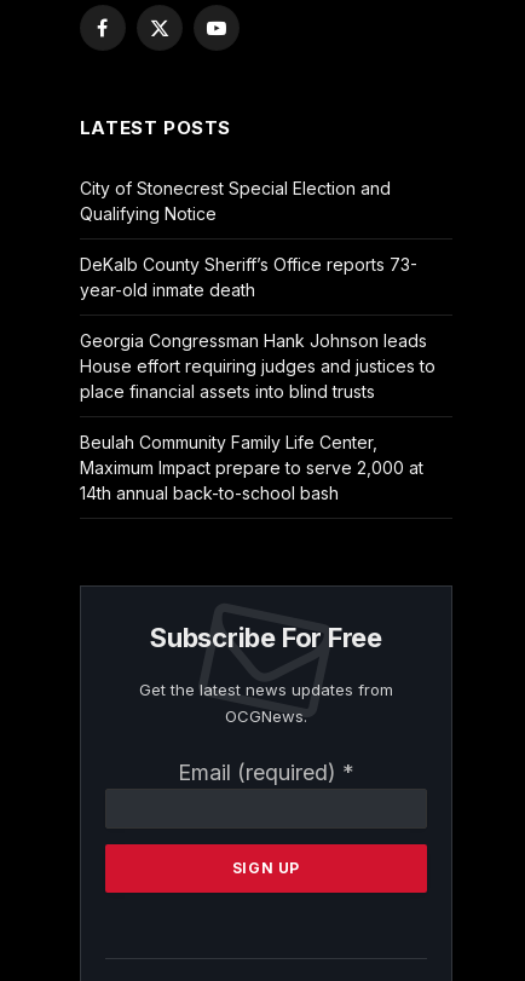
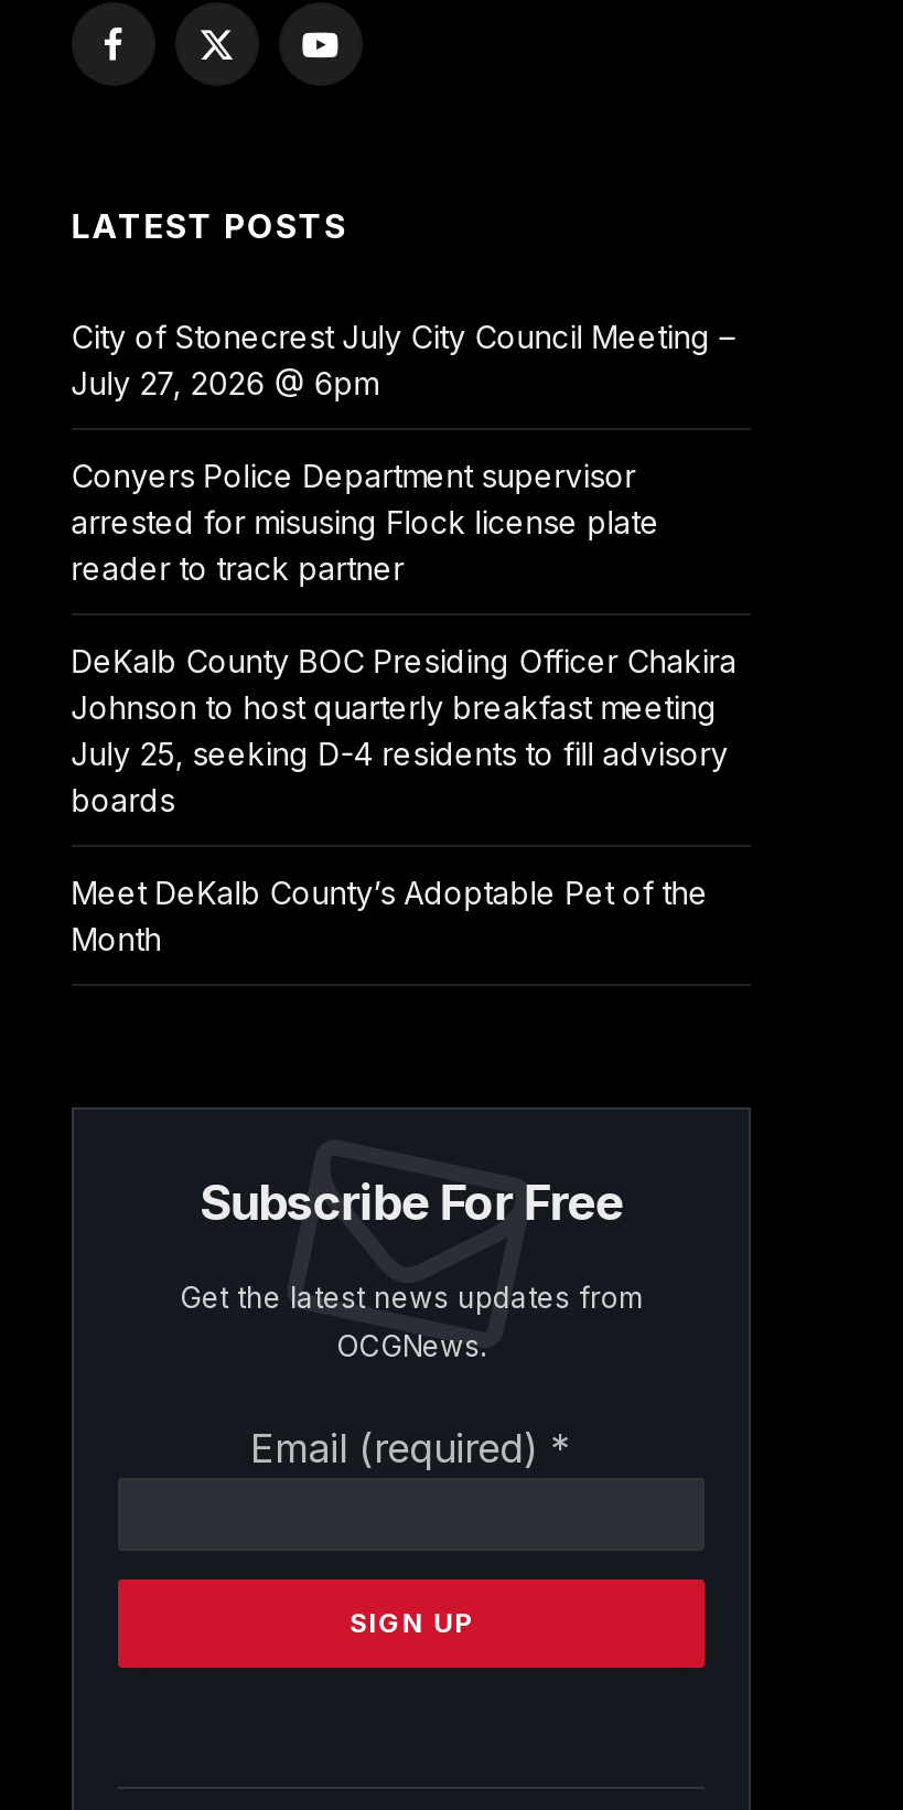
[80,177,390,223] City of Stonecrest Special Election and | Qualifying Notice -> [71,317,735,401] City of Stonecrest July City Council Meeting – | July 27, 2026 @ 6pm
[80,254,417,300] DeKalb County Sheriff’s Office reports 73- | year-old inmate death -> [71,456,660,586] Conyers Police Department supervisor | arrested for misusing Flock license plate | reader to track partner
[80,330,435,401] Georgia Congressman Hank Johnson leads | House effort requiring judges and justices to | place financial assets into blind trusts -> [71,641,737,818] DeKalb County BOC Presiding Officer Chakira | Johnson to host quarterly breakfast meeting | July 25, seeking D-4 residents to fill advisory | boards
[80,431,423,503] Beulah Community Family Life Center, | Maximum Impact prepare to serve 2,000 at | 14th annual back-to-school bash -> [71,873,709,957] Meet DeKalb County’s Adoptable Pet of the | Month

